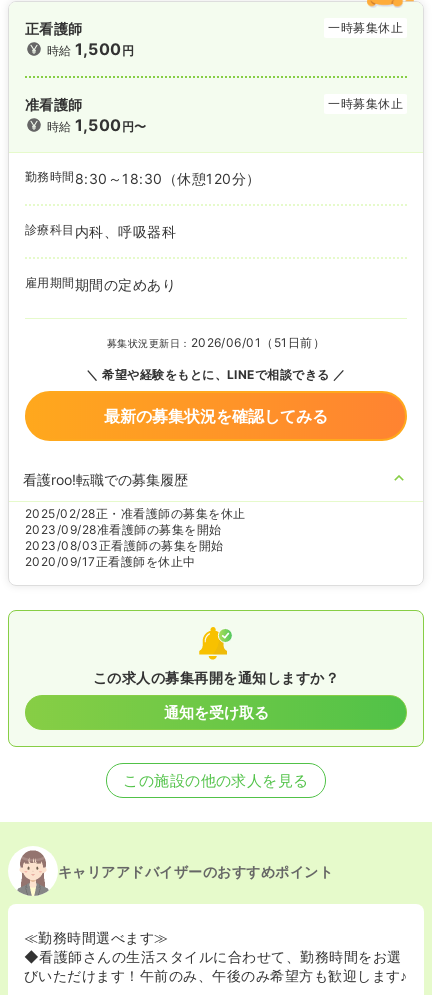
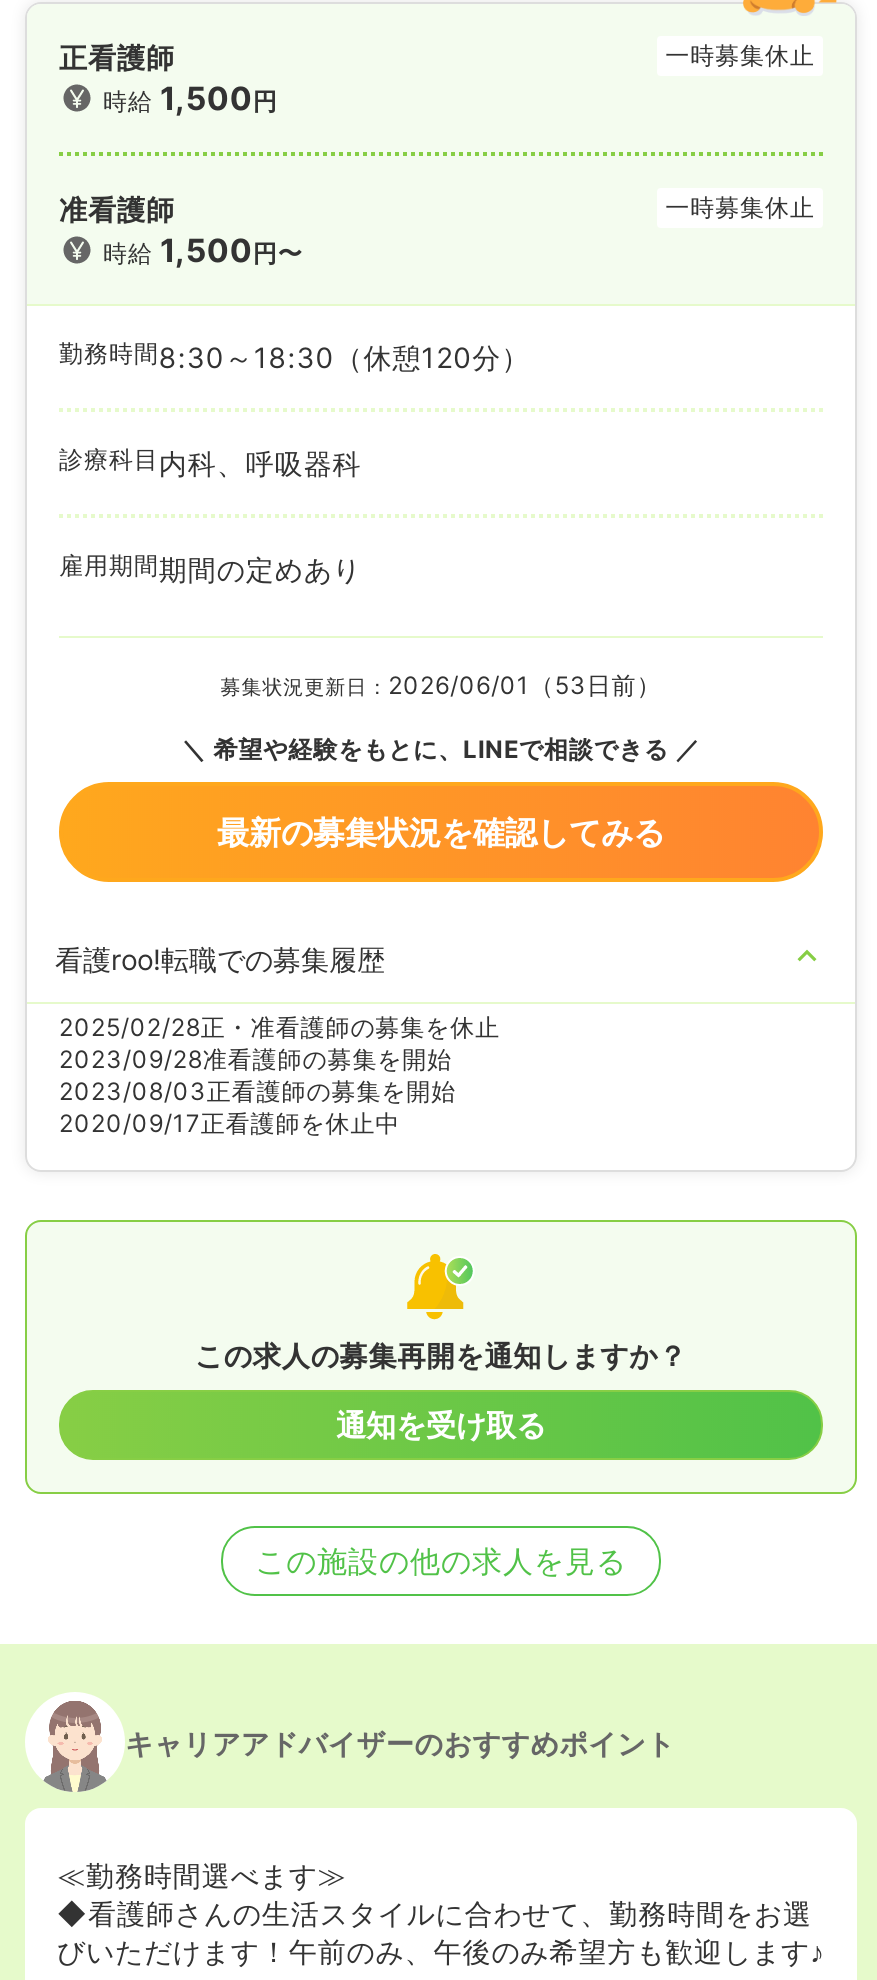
[107,335,325,350] 募集状況更新日：2026/06/01（51日前） -> [220,670,662,700] 募集状況更新日：2026/06/01（53日前）

